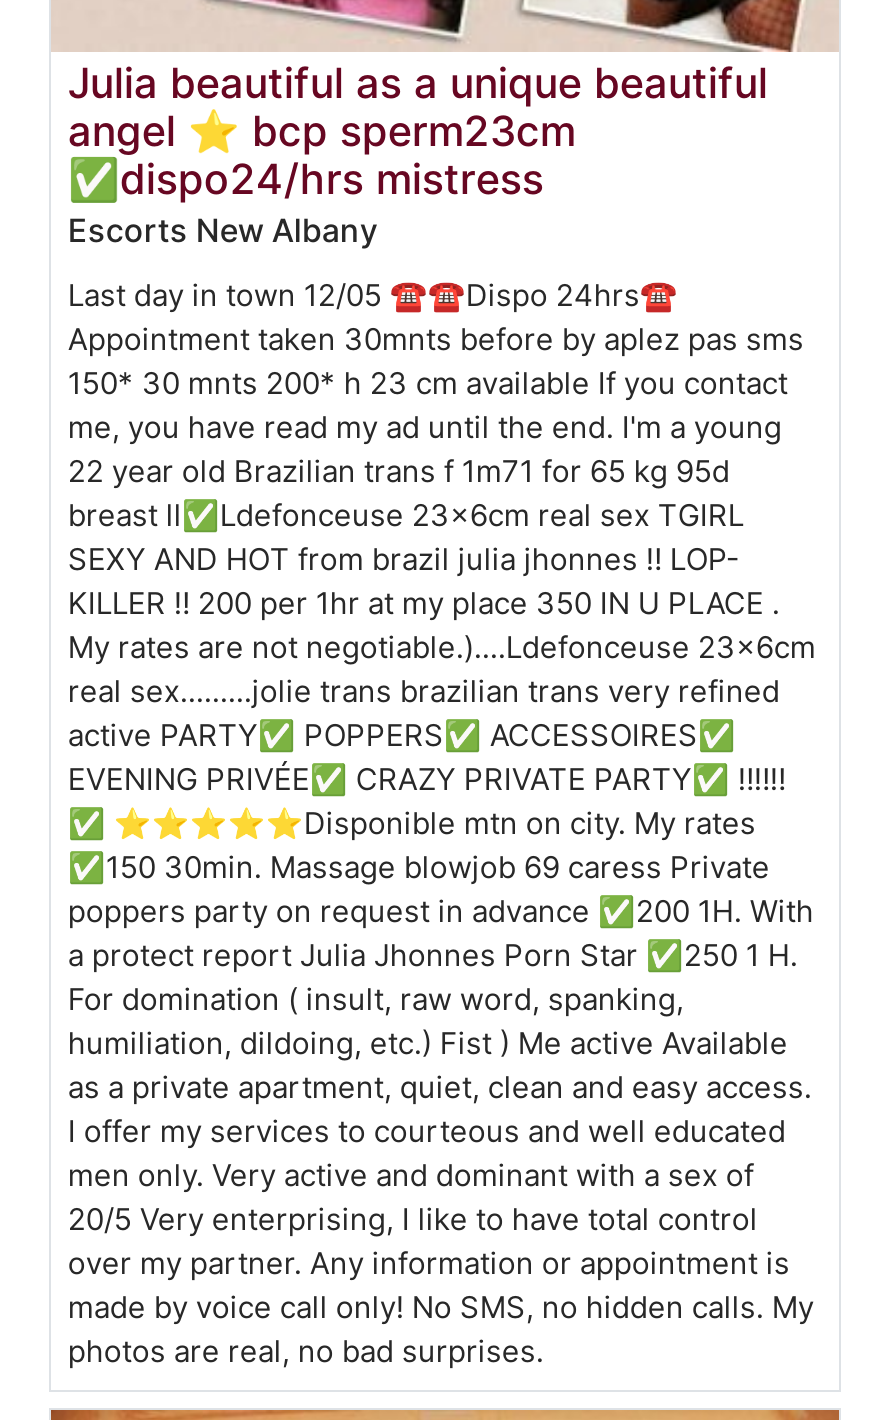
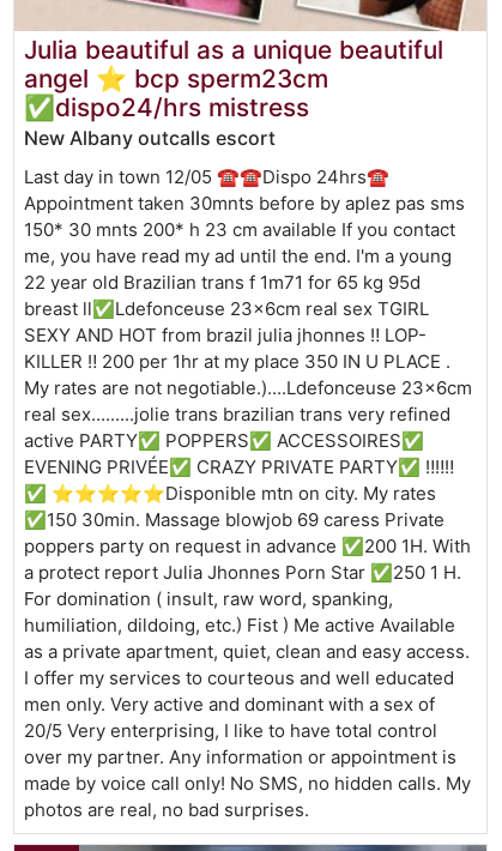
[68,211,378,251] Escorts New Albany -> [24,126,276,150] New Albany outcalls escort

